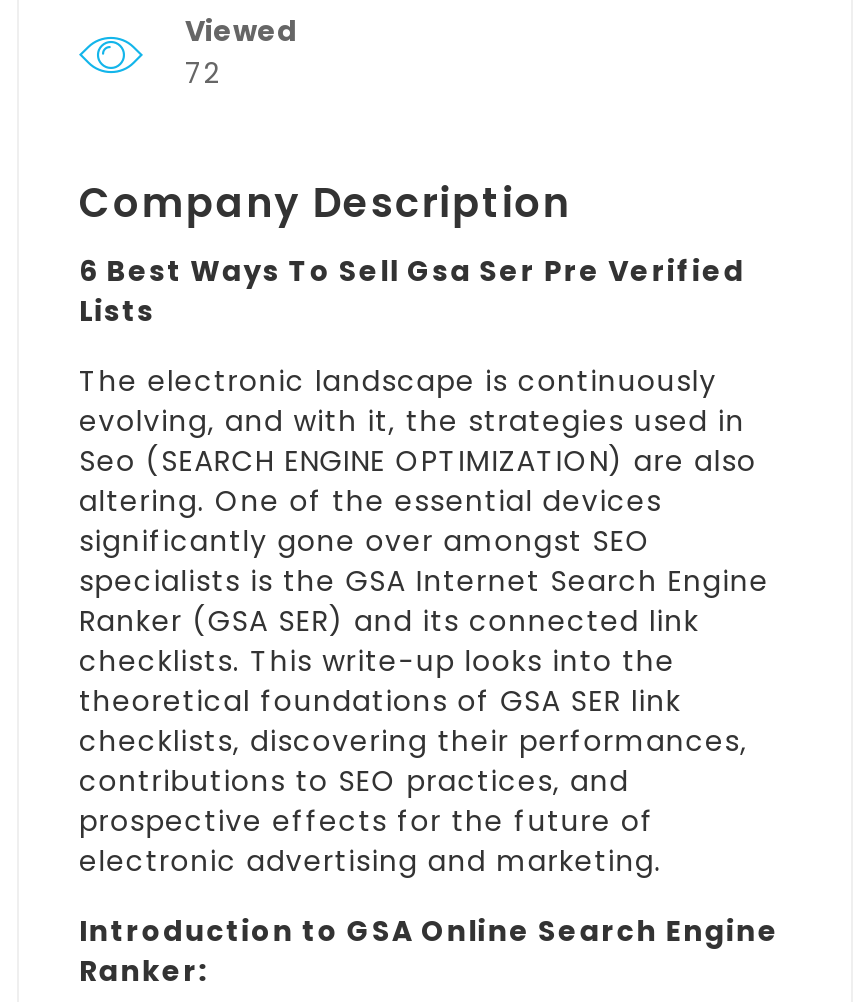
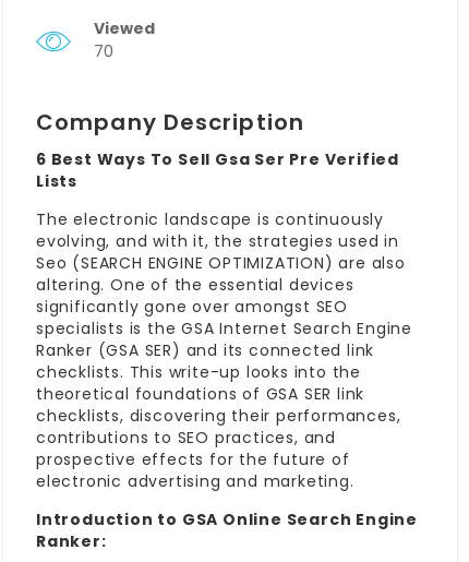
[185,53,219,93] 72 -> [94,40,113,62] 70

